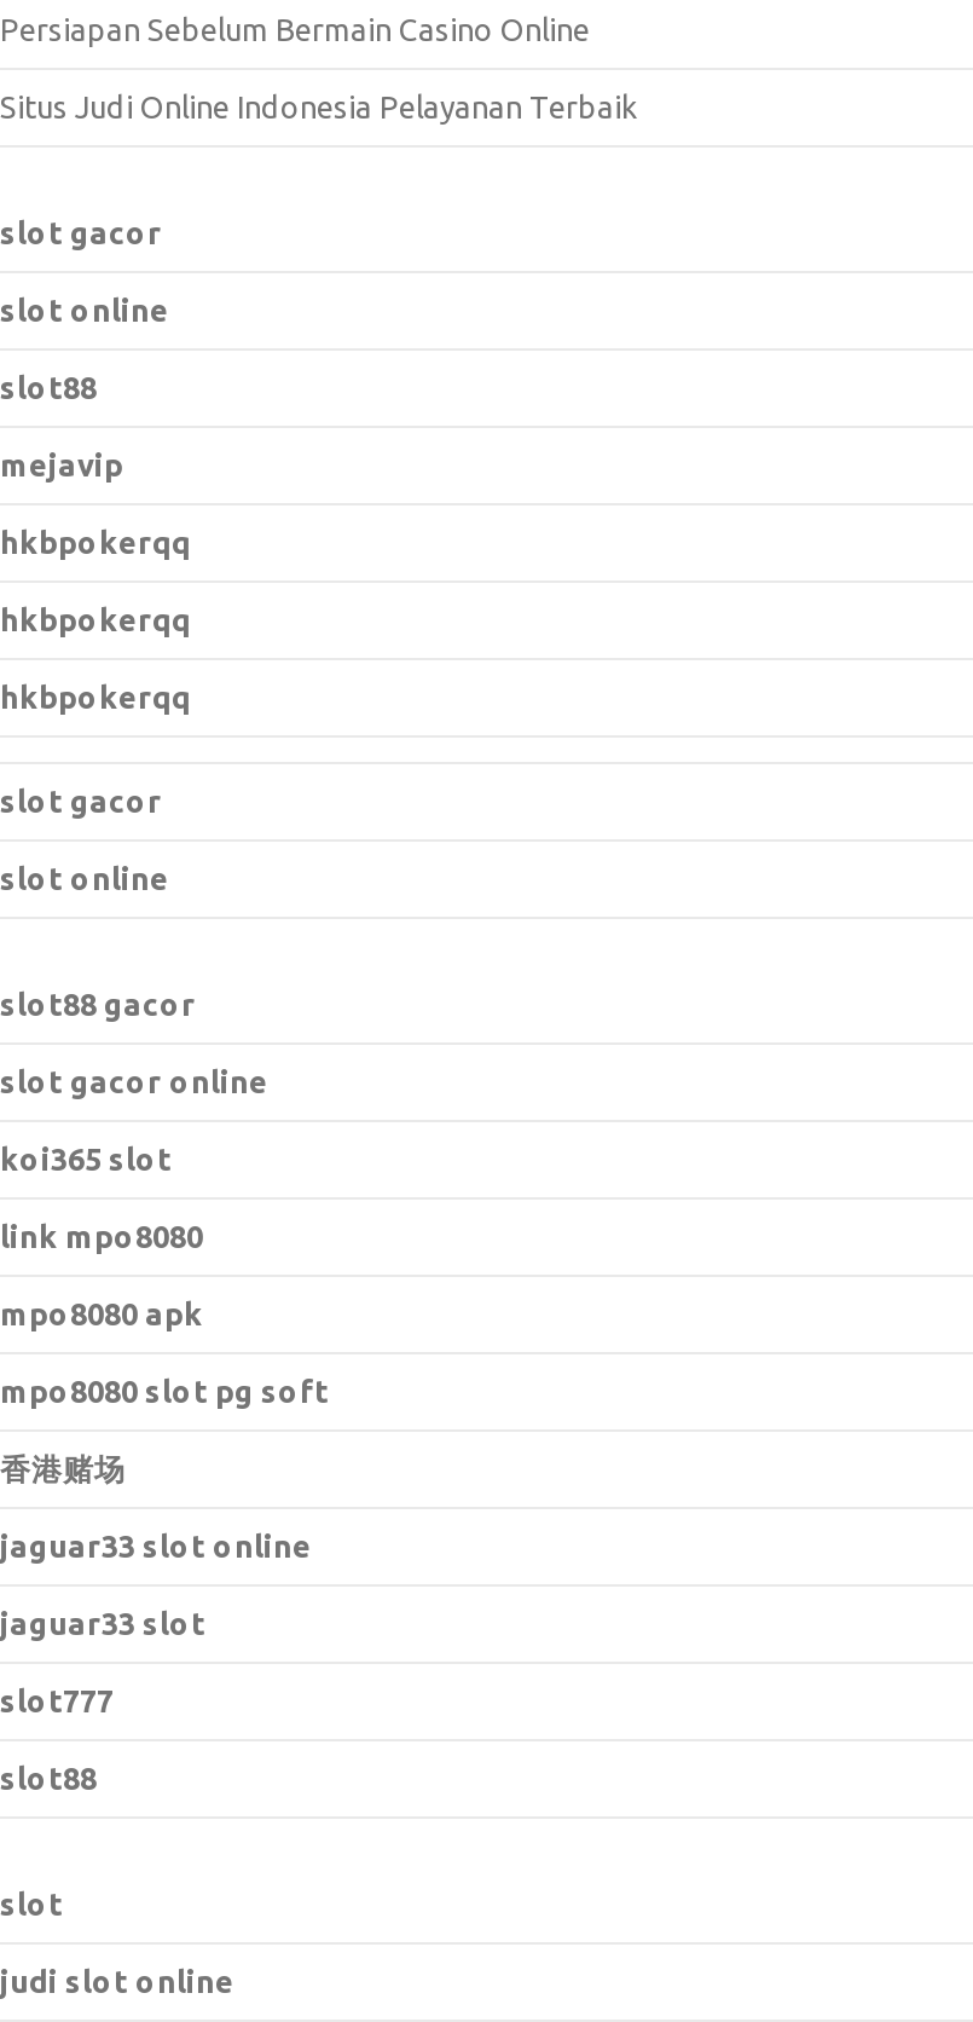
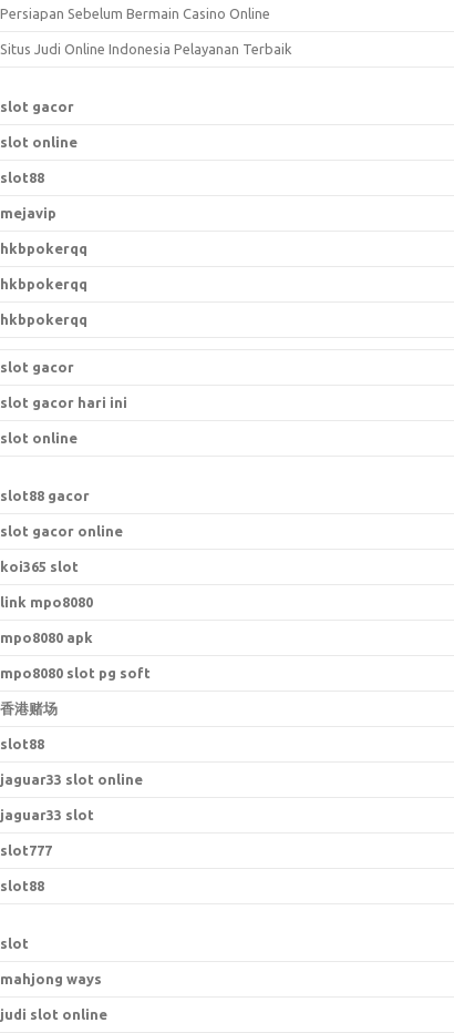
none -> [0,395,127,410] slot gacor hari ini
none -> [0,736,44,751] slot88
none -> [0,971,102,986] mahjong ways

